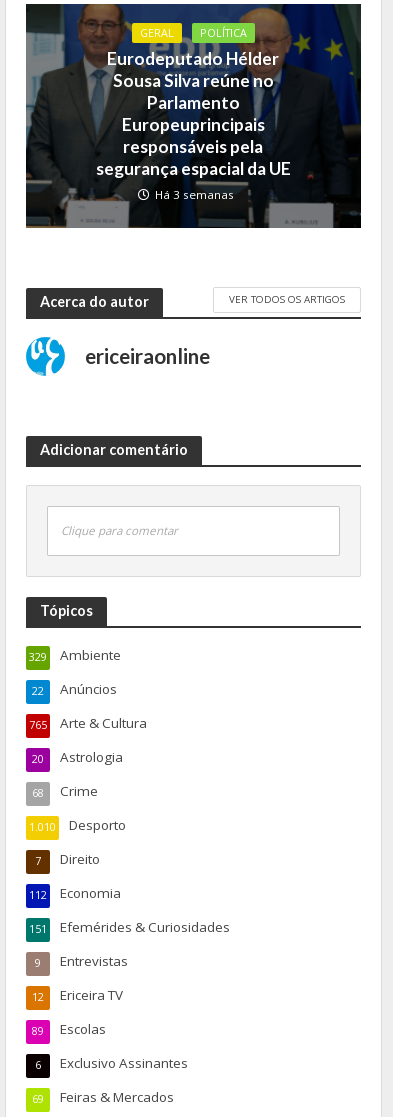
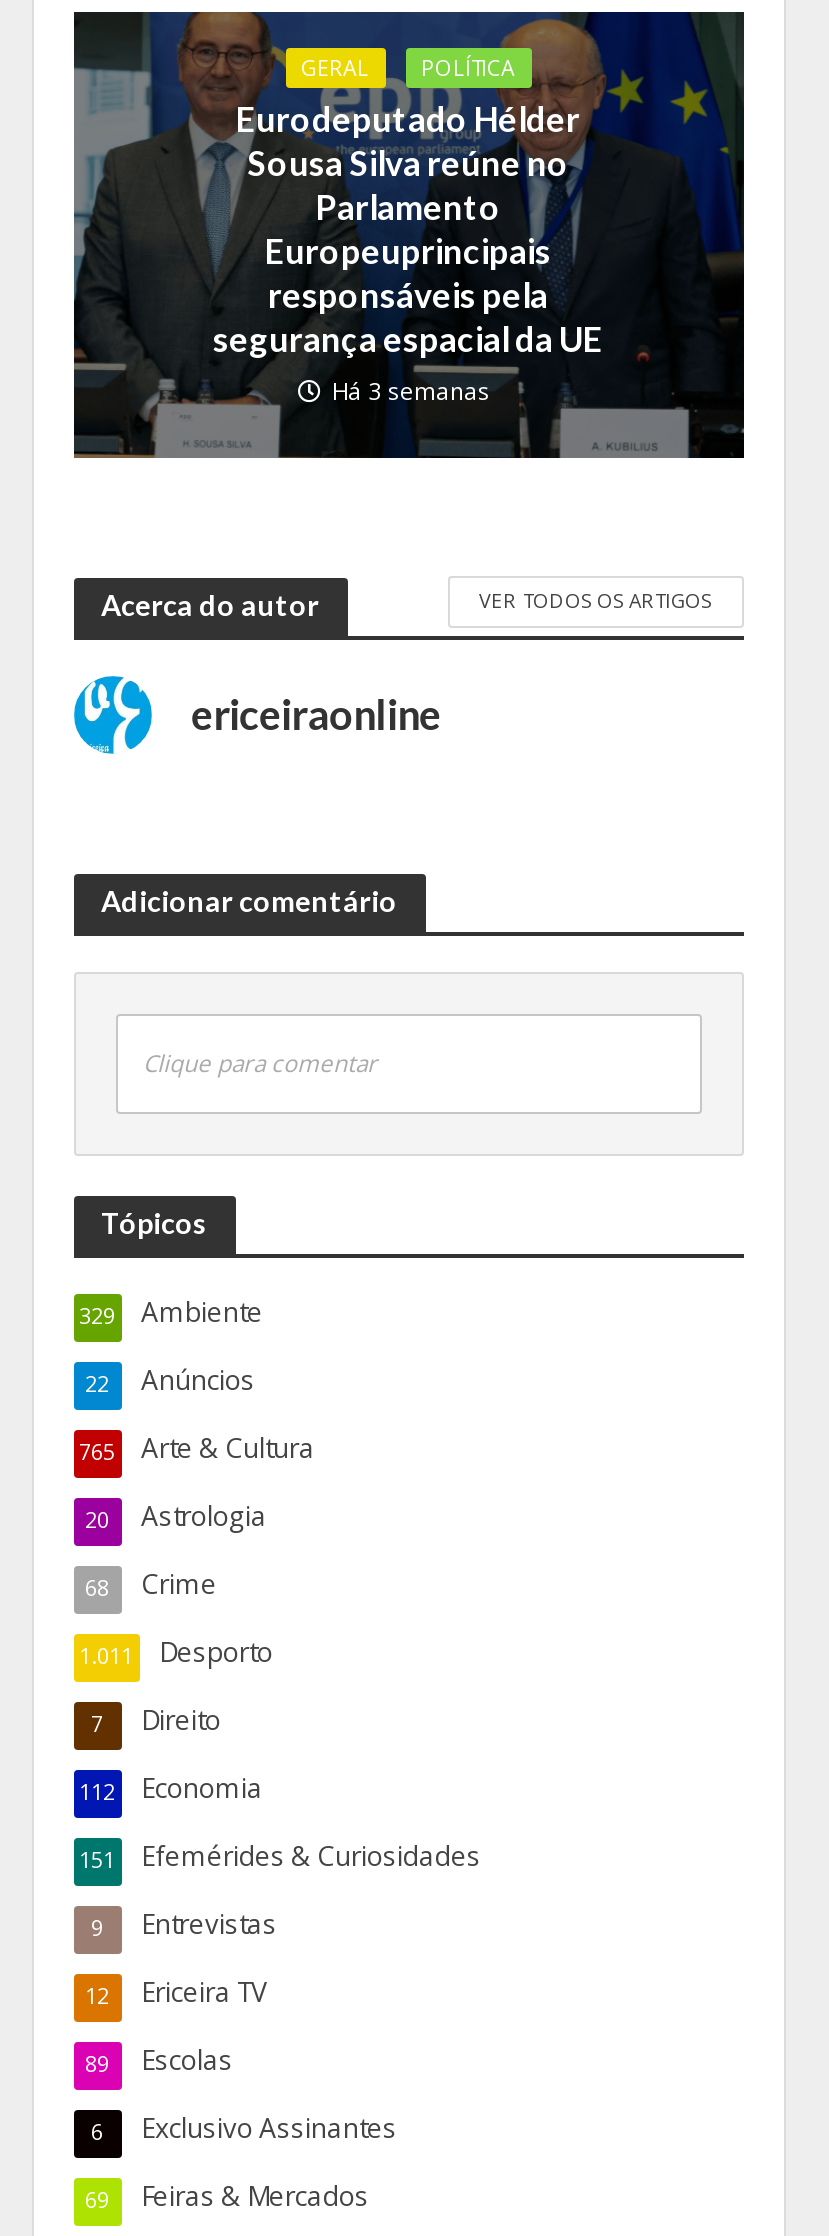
[28,816,125,834] 1.010 Desporto -> [79,1633,273,1669] 1.011 Desporto

